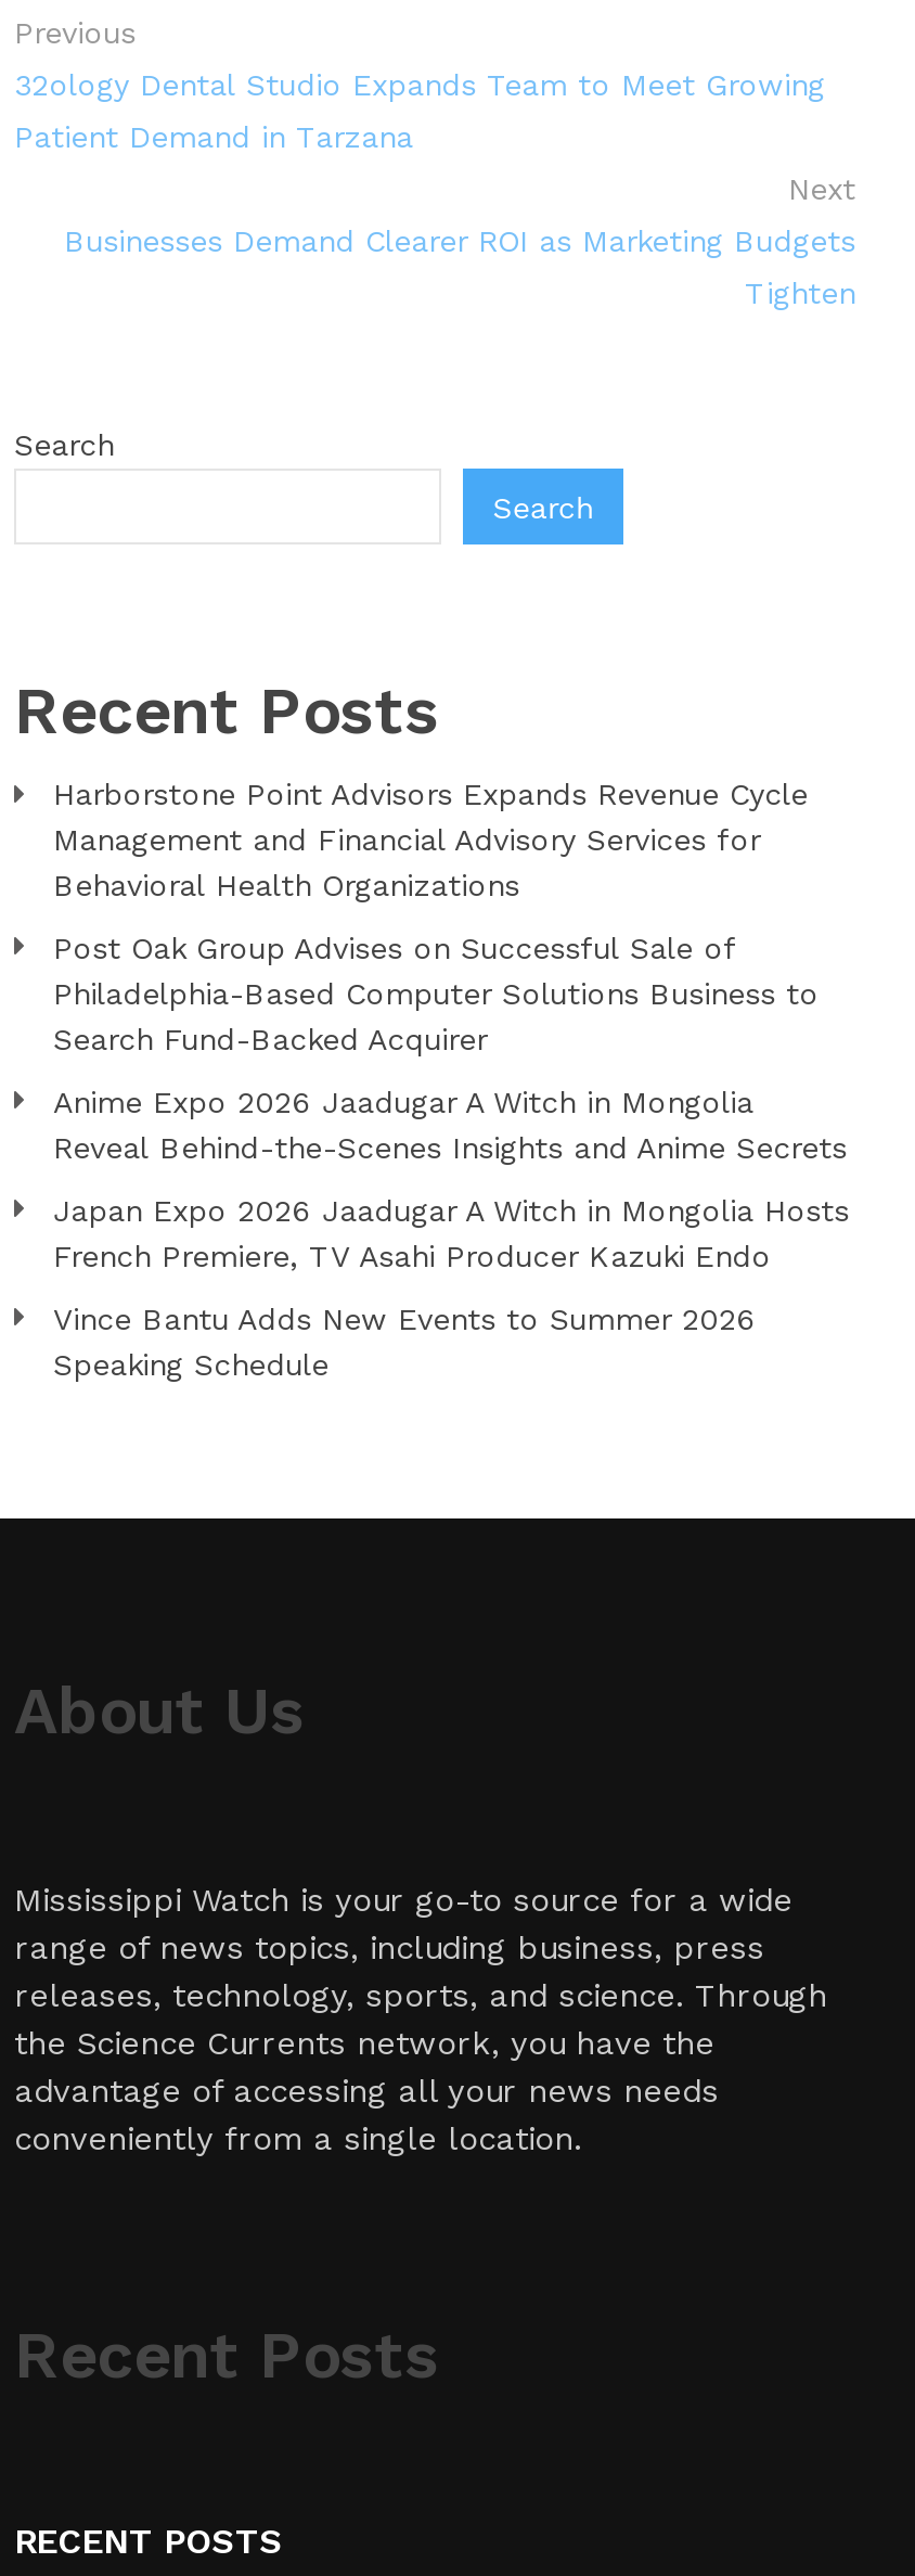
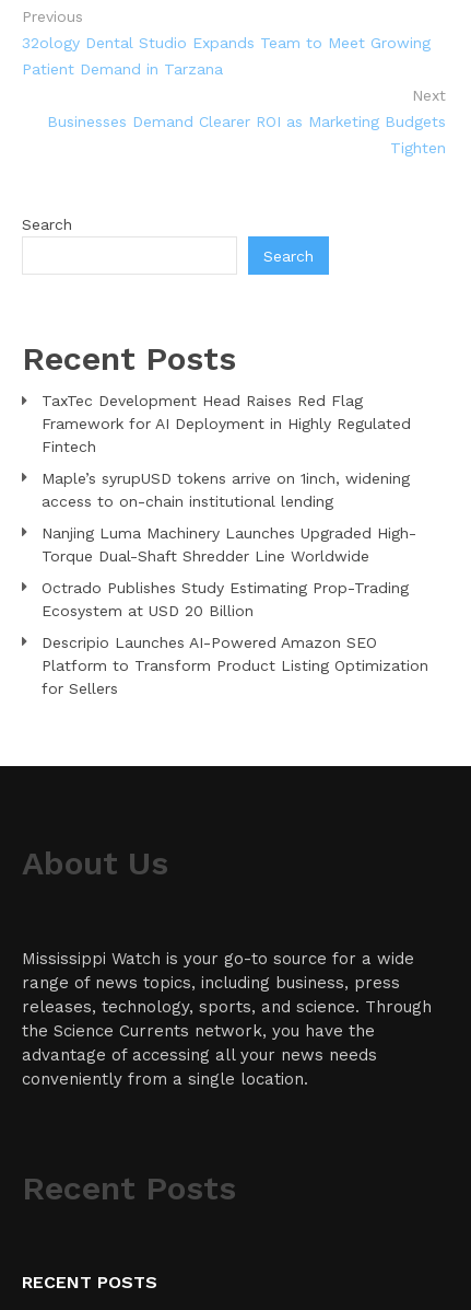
[53,777,808,903] Harborstone Point Advisors Expands Revenue Cycle | Management and Financial Advisory Services for | Behavioral Health Organizations -> [42,392,411,456] TaxTec Development Head Raises Red Flag | Framework for AI Deployment in Highly Regulated | Fintech
[53,931,819,1057] Post Oak Group Advises on Successful Sale of | Philadelphia-Based Computer Solutions Business to | Search Fund-Backed Acquirer -> [42,470,410,510] Maple’s syrupUSD tokens arrive on 1inch, widening | access to on-chain institutional lending
[53,1085,847,1166] Anime Expo 2026 Jaadugar A Witch in Mongolia | Reveal Behind-the-Scenes Insights and Anime Secrets -> [42,525,416,565] Nanjing Luma Machinery Launches Upgraded High- | Torque Dual-Shaft Shredder Line Worldwide
[53,1194,849,1274] Japan Expo 2026 Jaadugar A Witch in Mongolia Hosts | French Premiere, TV Asahi Producer Kazuki Endo -> [42,579,409,620] Octrado Publishes Study Estimating Prop-Trading | Ecosystem at USD 20 Billion
[53,1302,756,1383] Vince Bantu Adds New Events to Summer 2026 | Speaking Schedule -> [42,634,428,698] Descripio Launches AI-Powered Amazon SEO | Platform to Transform Product Listing Optimization | for Sellers

